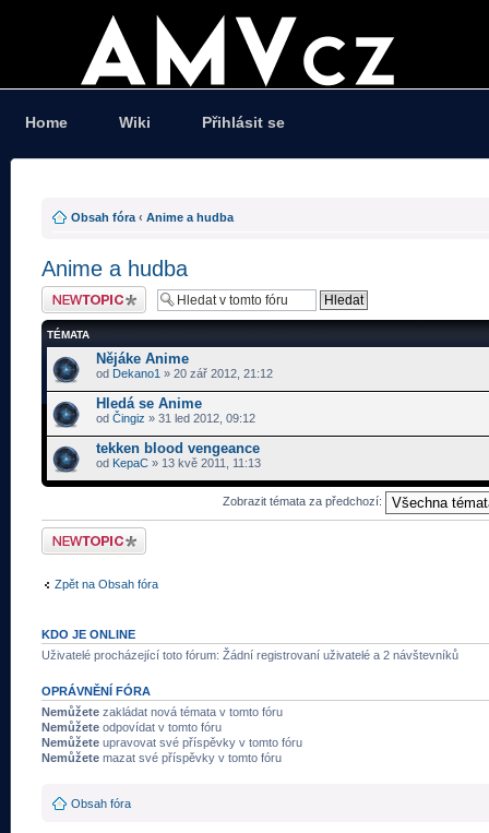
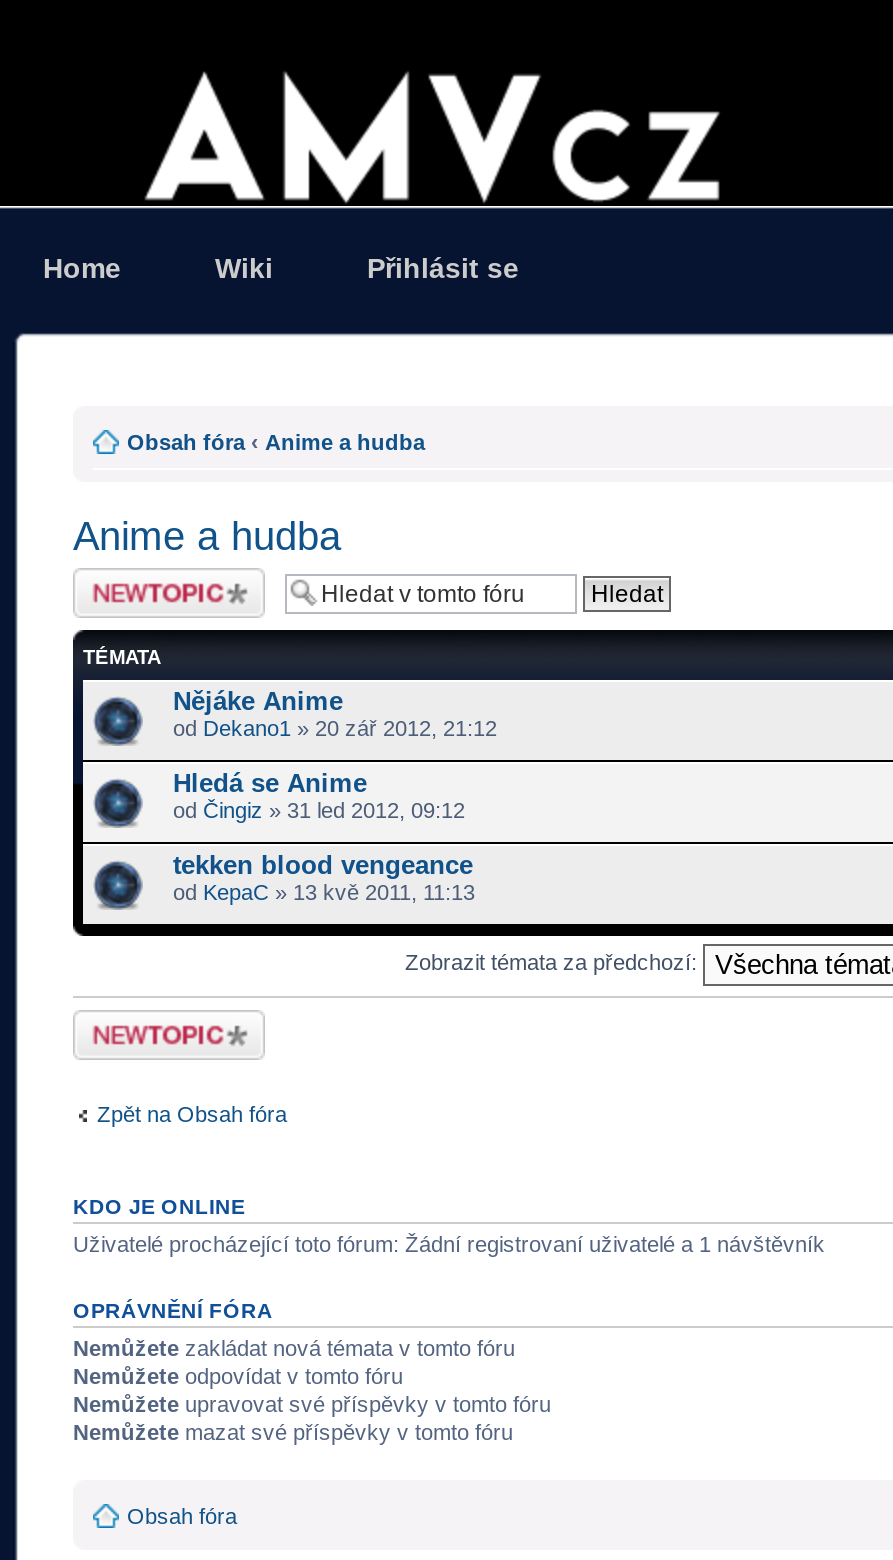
[41,648,458,662] Uživatelé procházející toto fórum: Žádní registrovaní uživatelé a 2 návštevníků -> [73,1232,825,1256] Uživatelé procházející toto fórum: Žádní registrovaní uživatelé a 1 návštěvník

